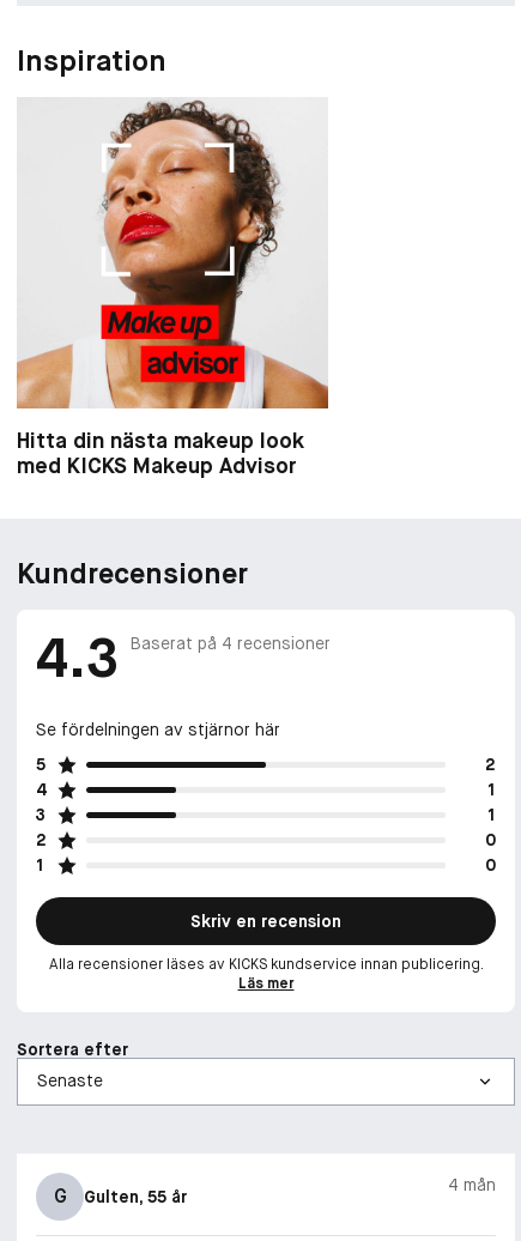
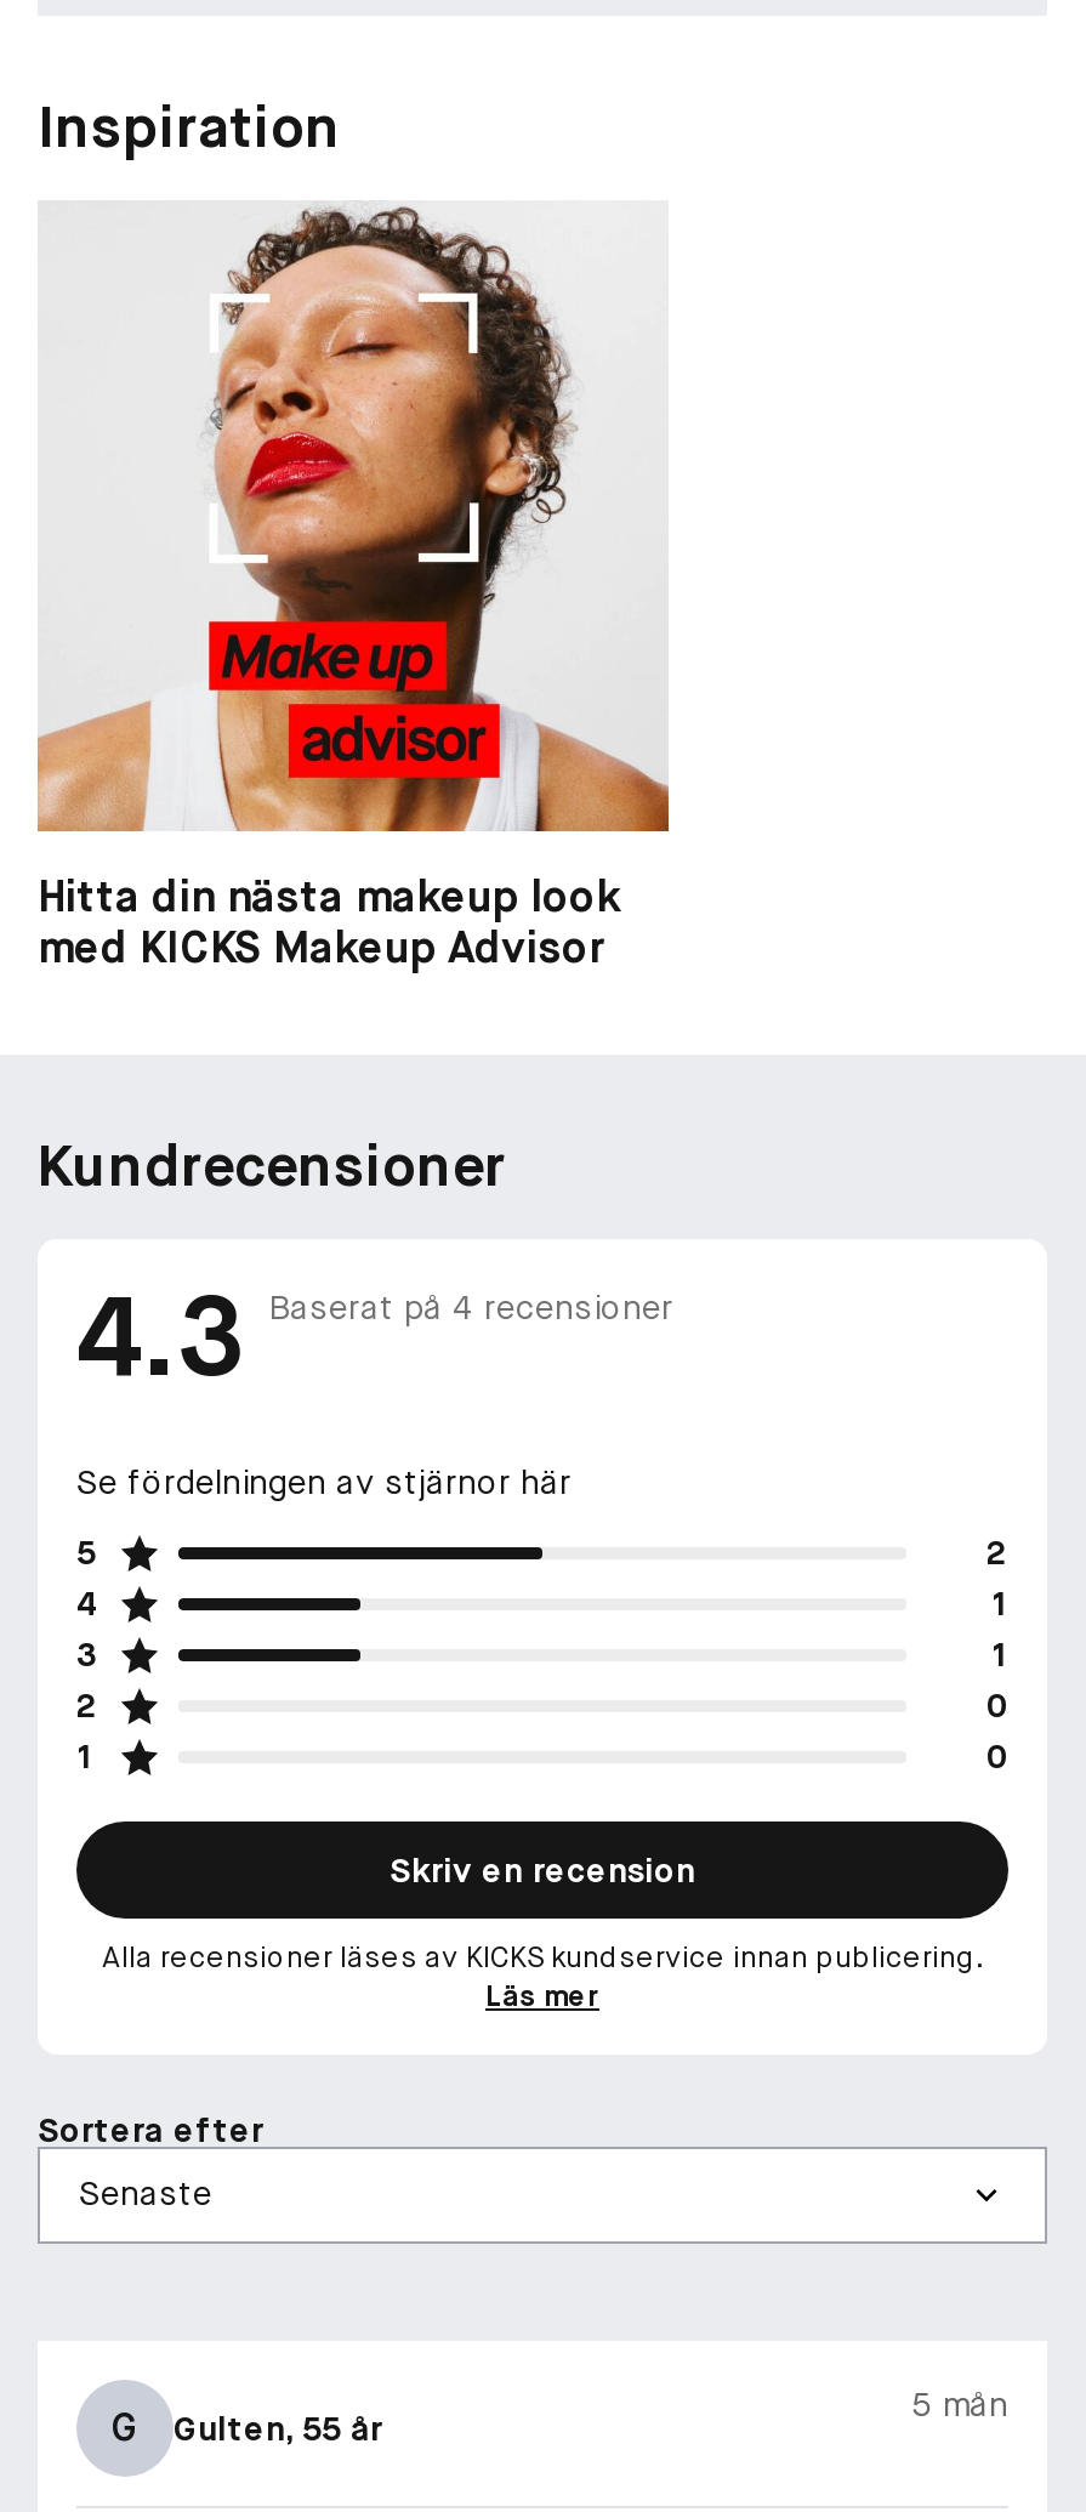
[448,1174,496,1195] 4 mån -> [911,2382,1008,2426] 5 mån

